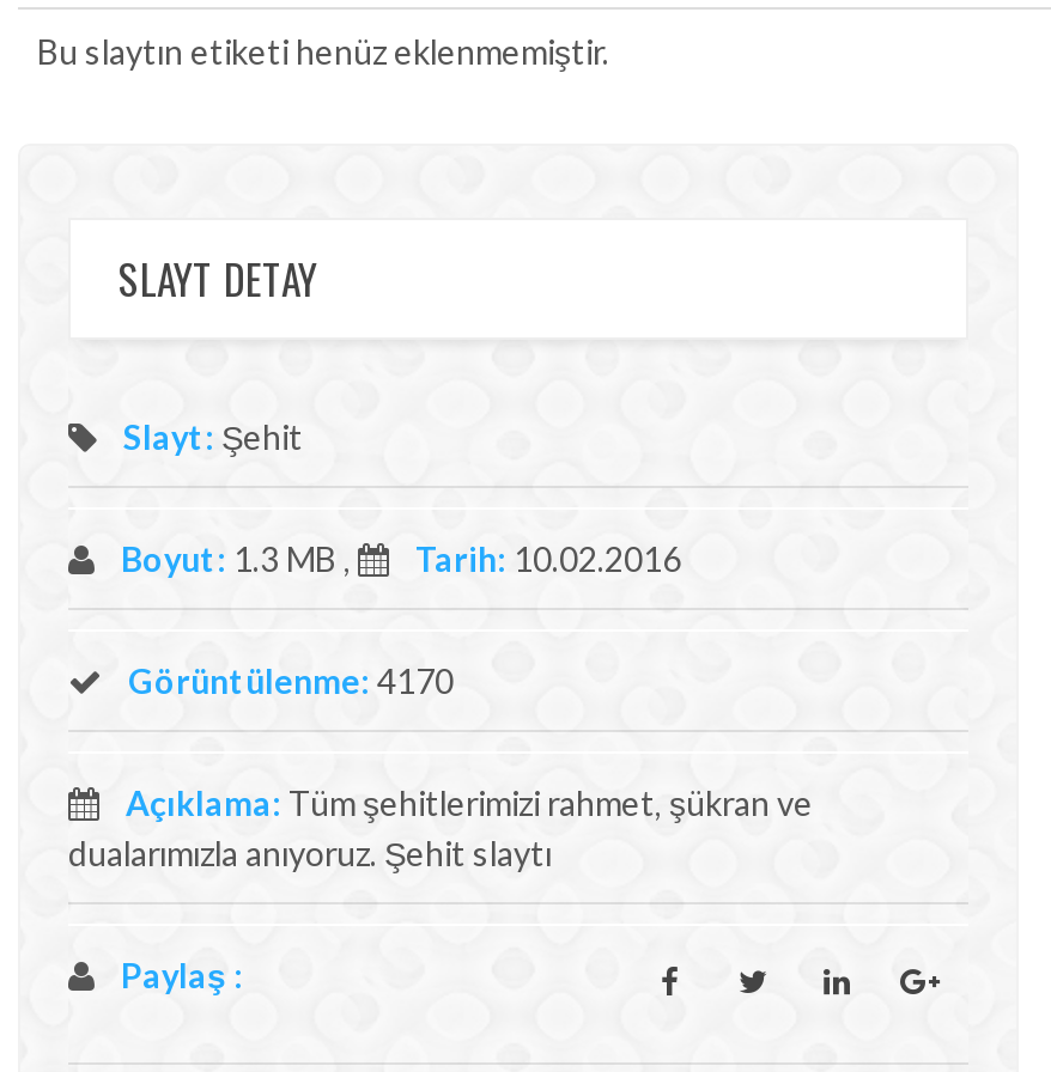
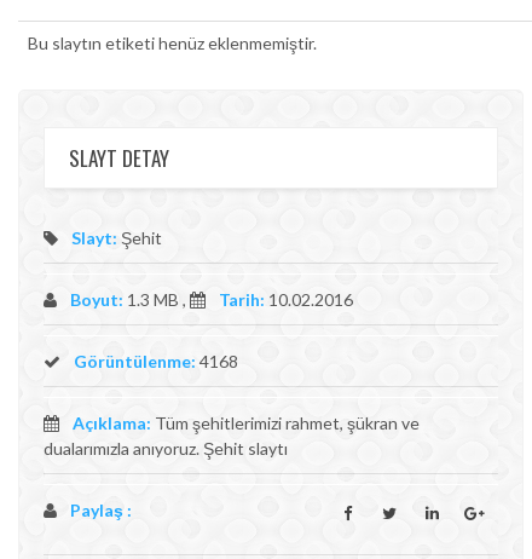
[121,660,454,701] Görüntülenme: 4170 -> [70,351,238,371] Görüntülenme: 4168

